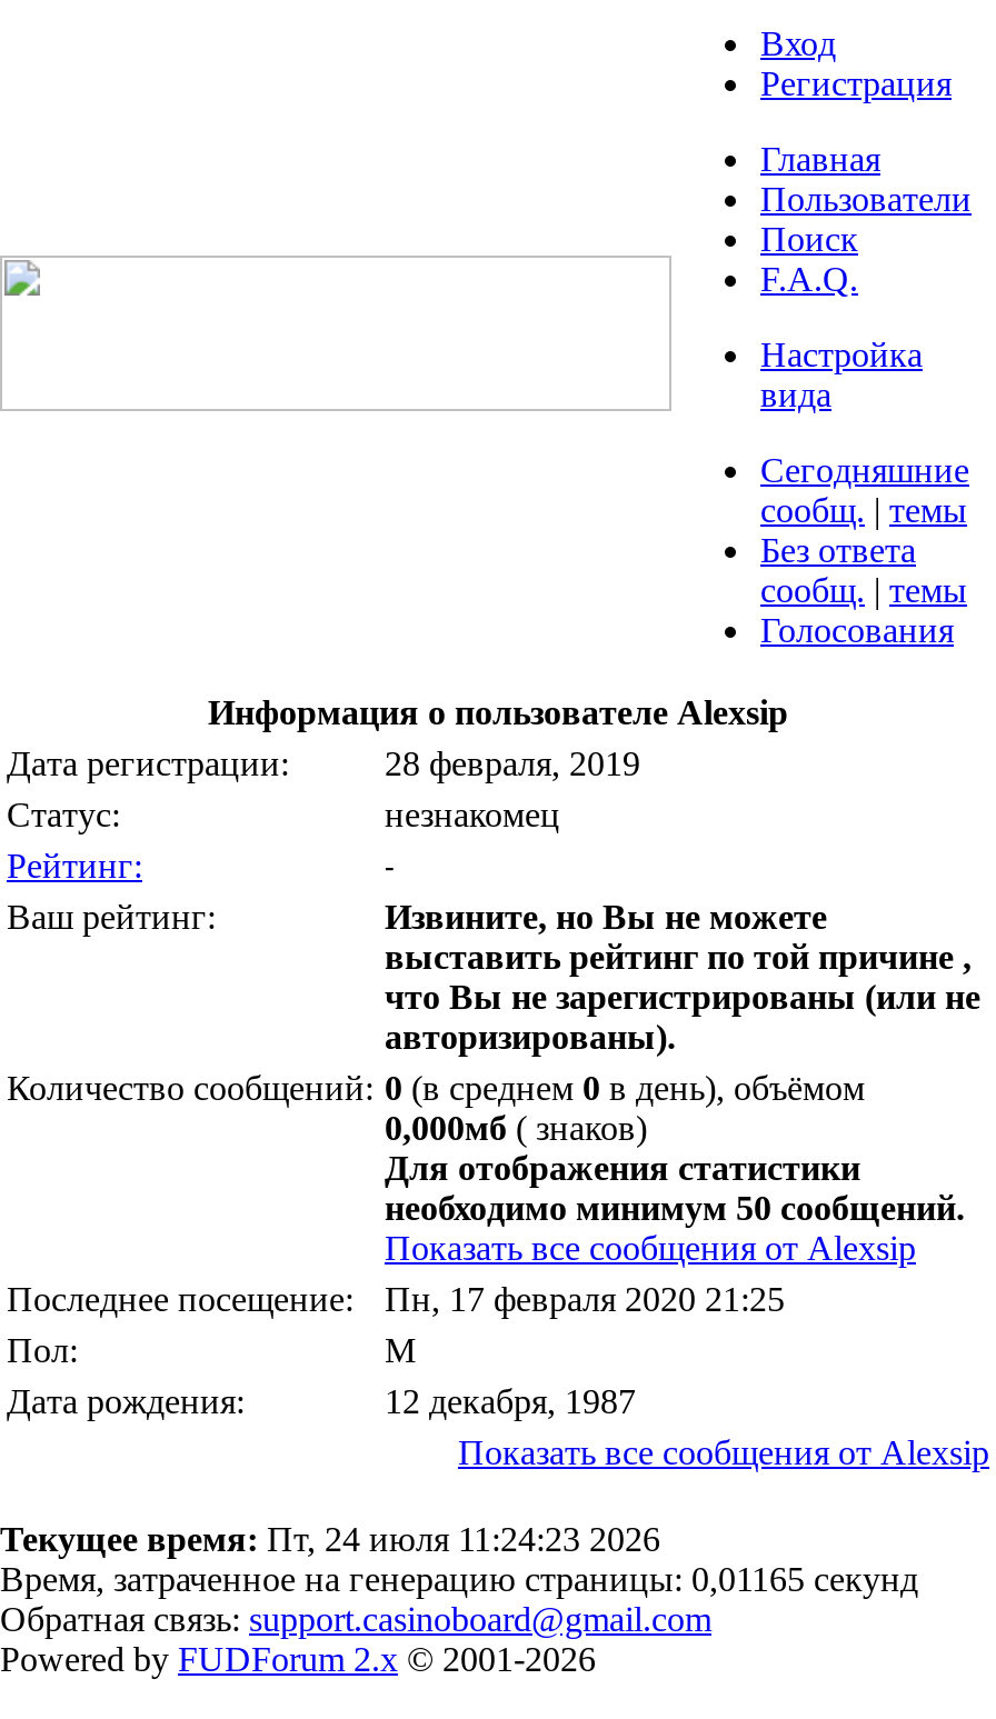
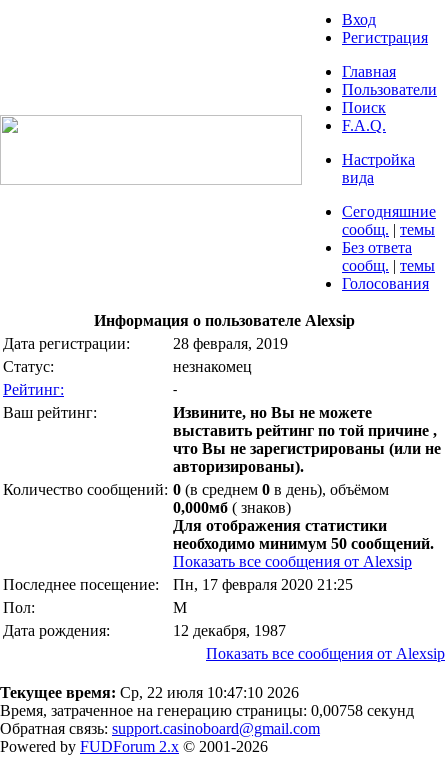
[0,1520,660,1558] Текущее время: Пт, 24 июля 11:24:23 2026 -> [0,684,299,701] Текущее время: Ср, 22 июля 10:47:10 2026
[0,1560,918,1598] Время, затраченное на генерацию страницы: 0,01165 секунд -> [0,702,414,719] Время, затраченное на генерацию страницы: 0,00758 секунд

